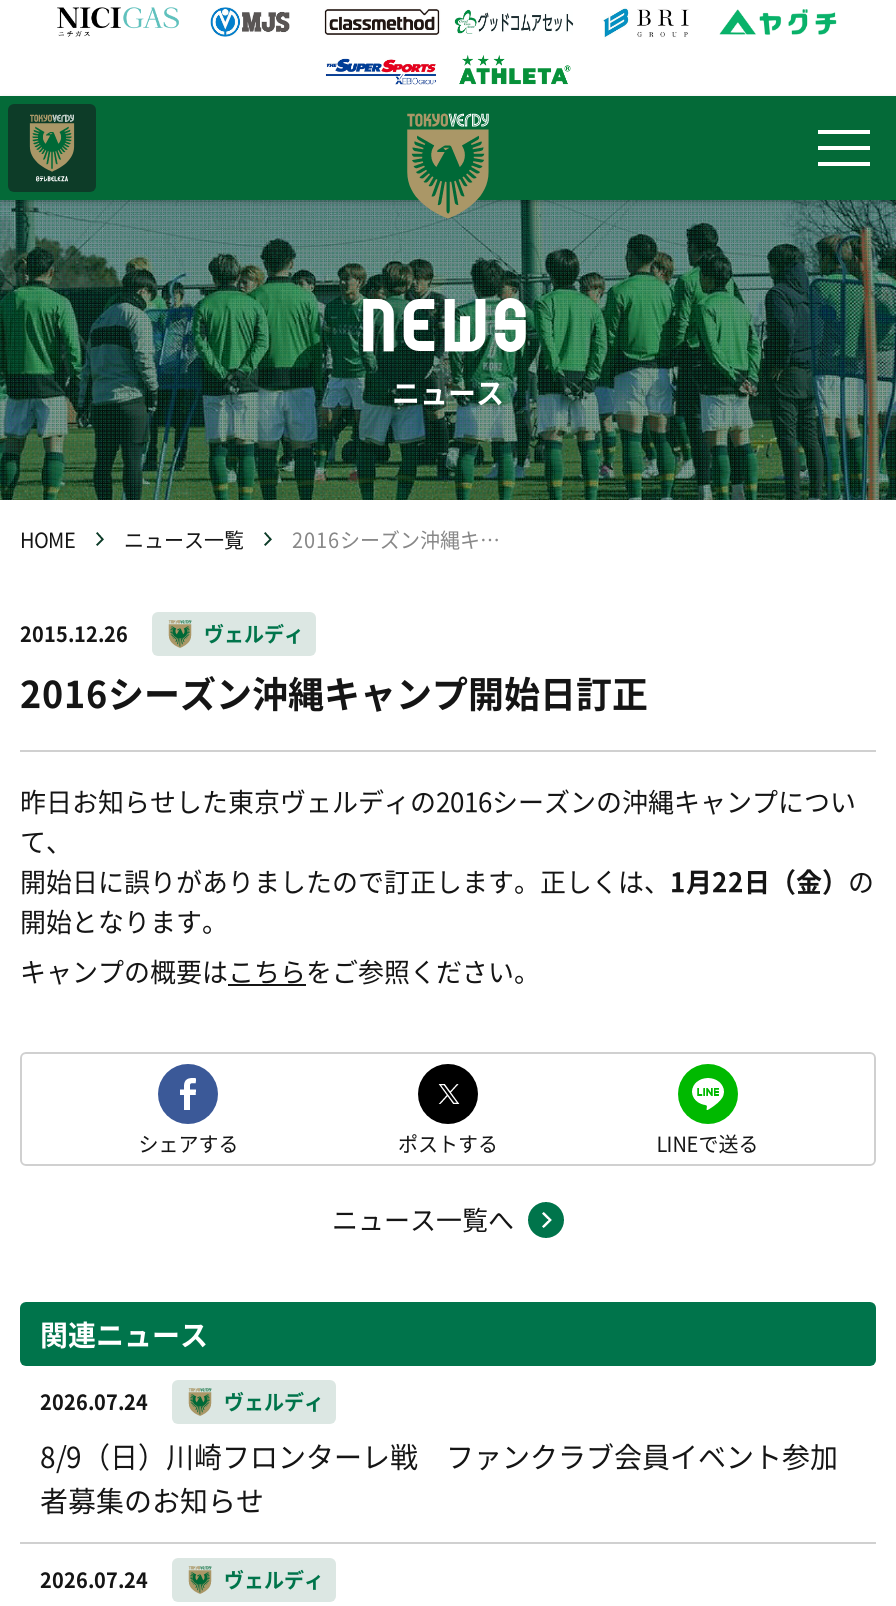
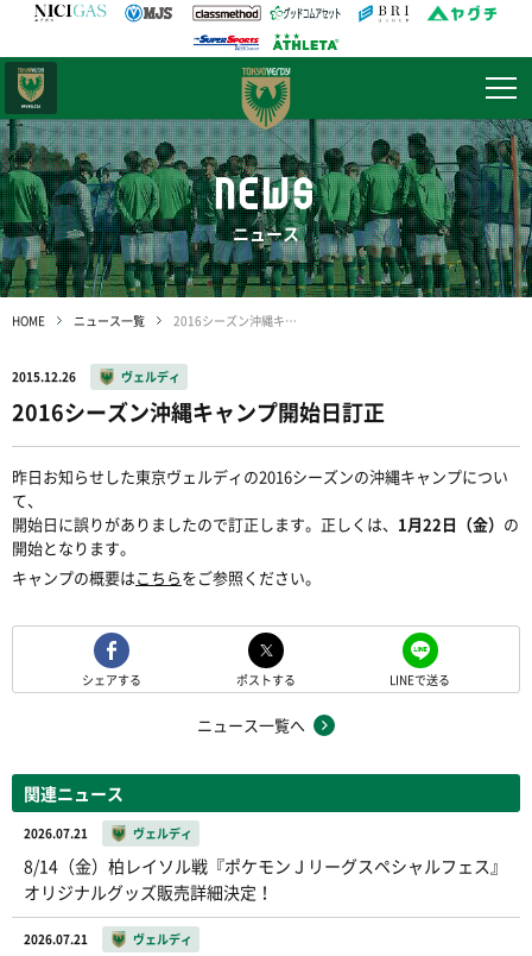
[40,1386,148,1416] 2026.07.24 -> [24,824,88,842] 2026.07.21
[40,1436,838,1520] 8/9（日）川崎フロンターレ戦 ファンクラブ会員イベント参加 | 者募集のお知らせ -> [24,854,507,904] 8/14（金）柏レイソル戦『ポケモンＪリーグスペシャルフェス』 | オリジナルグッズ販売詳細決定！
[40,1564,148,1594] 2026.07.24 -> [24,930,88,948] 2026.07.21

